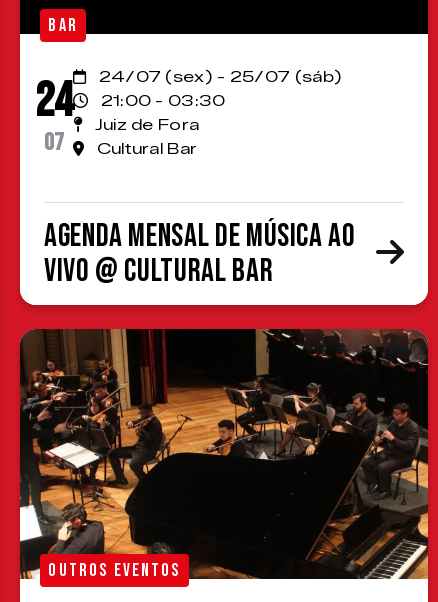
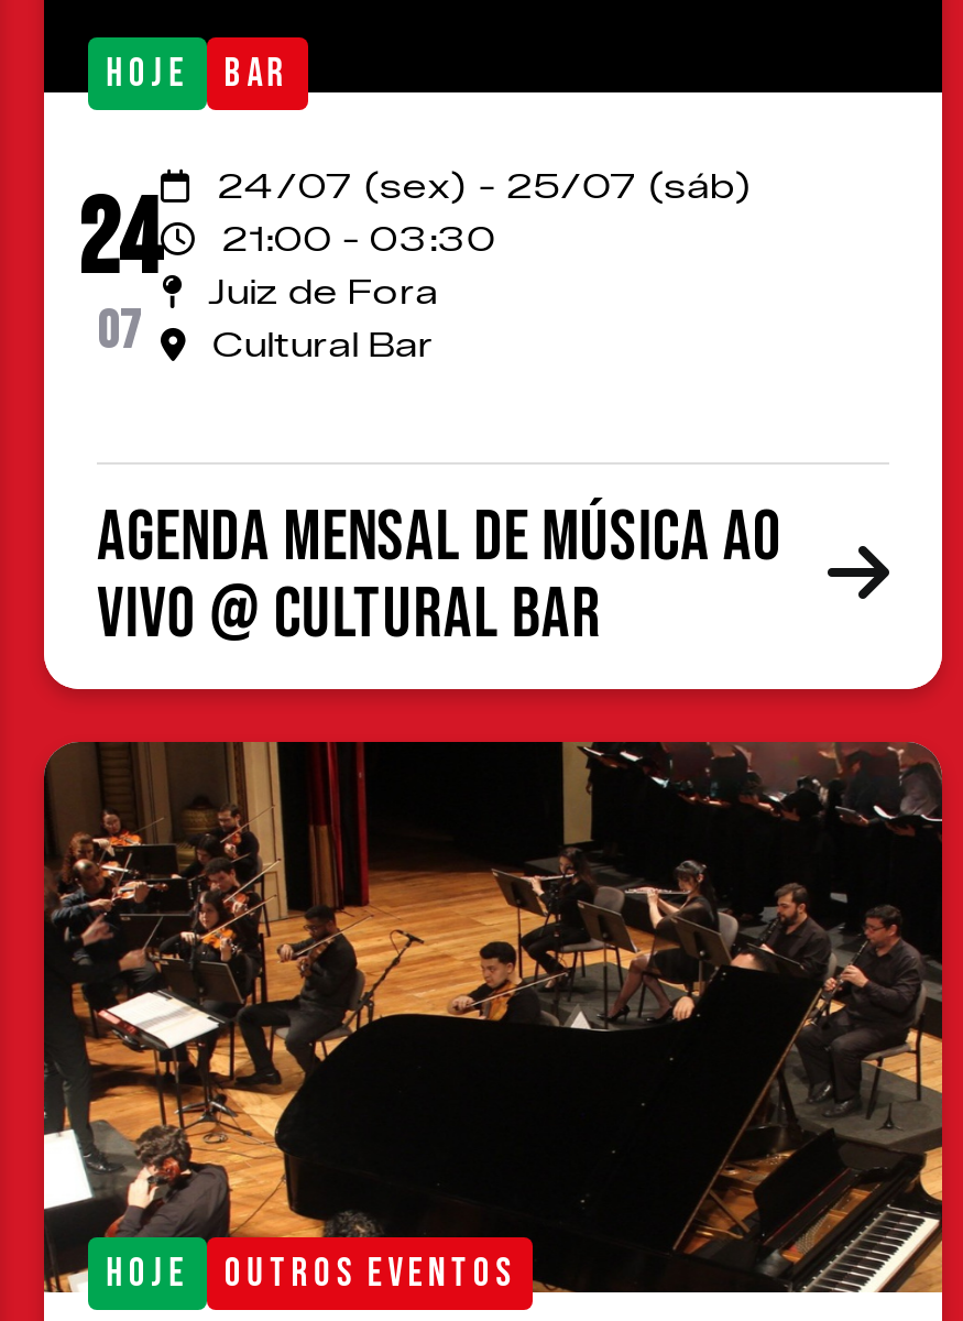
none -> [107,51,189,97] HOJE
none -> [107,1251,189,1297] HOJE

